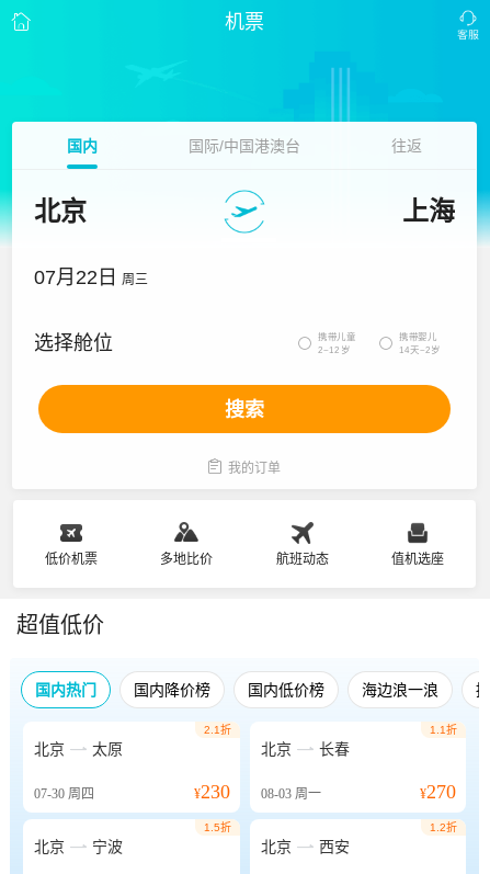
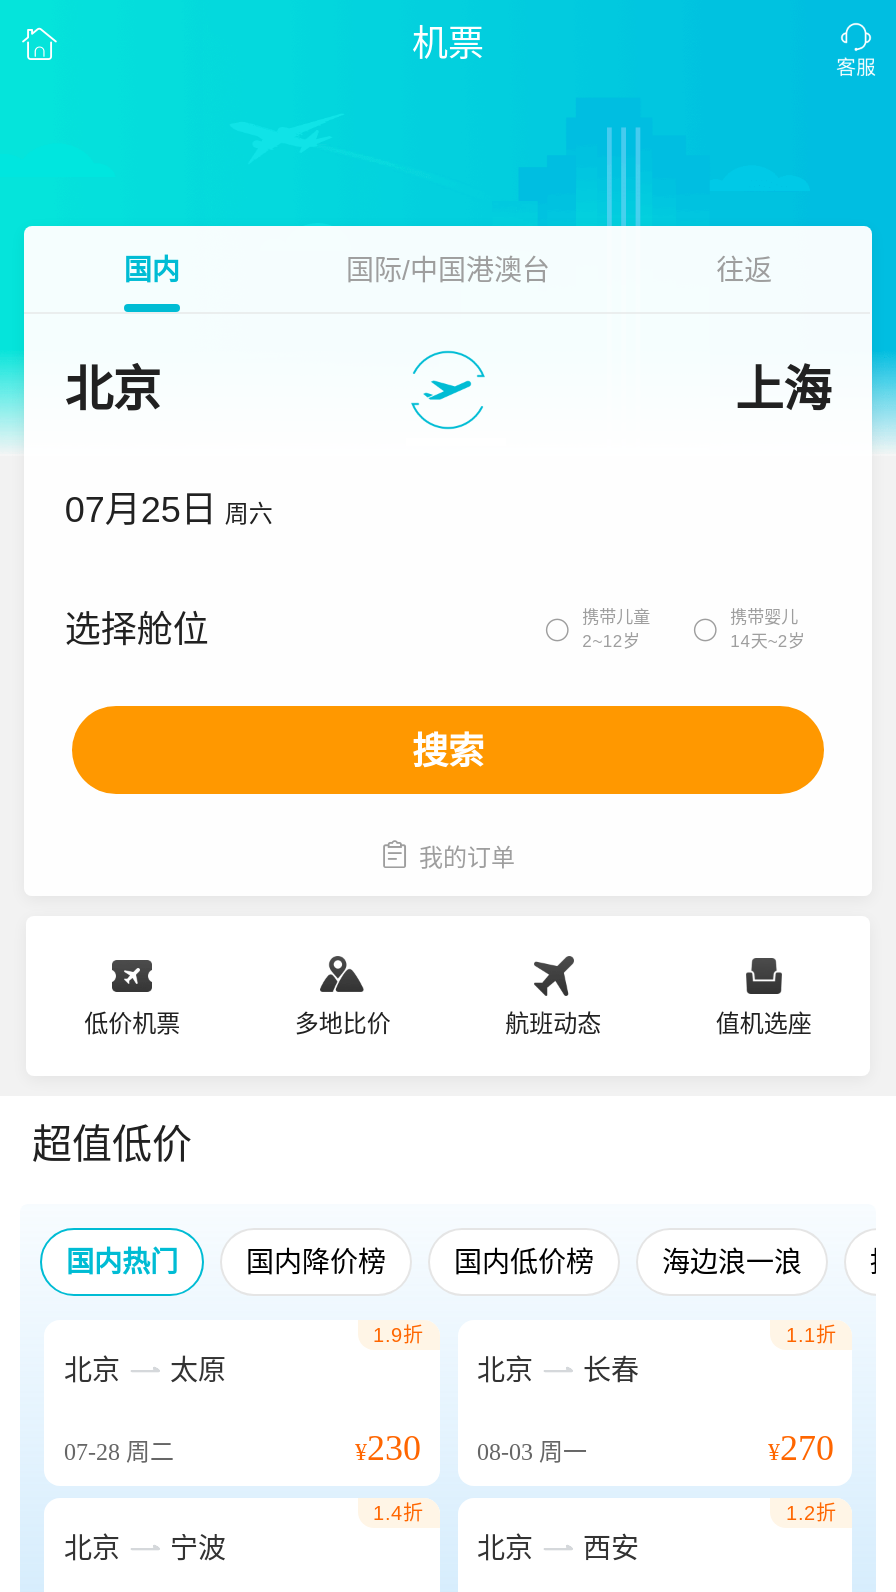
[34,266,148,288] 07月22日 周三 -> [65,490,273,530] 07月25日 周六
[203,724,231,736] 2.1折 -> [373,1324,423,1346] 1.9折
[34,786,94,802] 07-30周四 -> [64,1438,174,1466] 07-28周二
[203,821,231,833] 1.5折 -> [373,1502,423,1524] 1.4折

